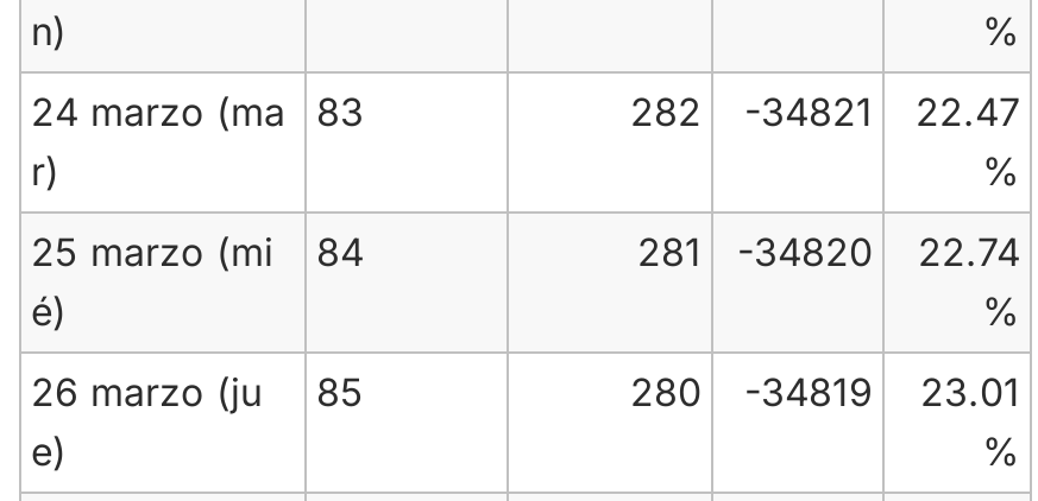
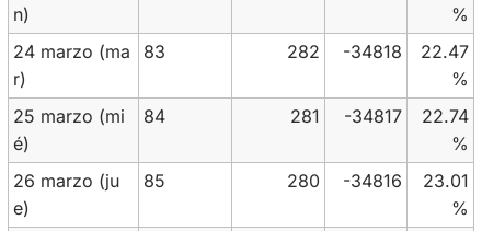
[630,88,1020,135] 282 -34821 22.47 -> [287,41,469,62] 282 -34818 22.47
[637,228,1020,275] 281 -34820 22.74 -> [290,105,469,127] 281 -34817 22.74
[630,368,1020,416] 280 -34819 23.01 -> [287,170,469,192] 280 -34816 23.01

